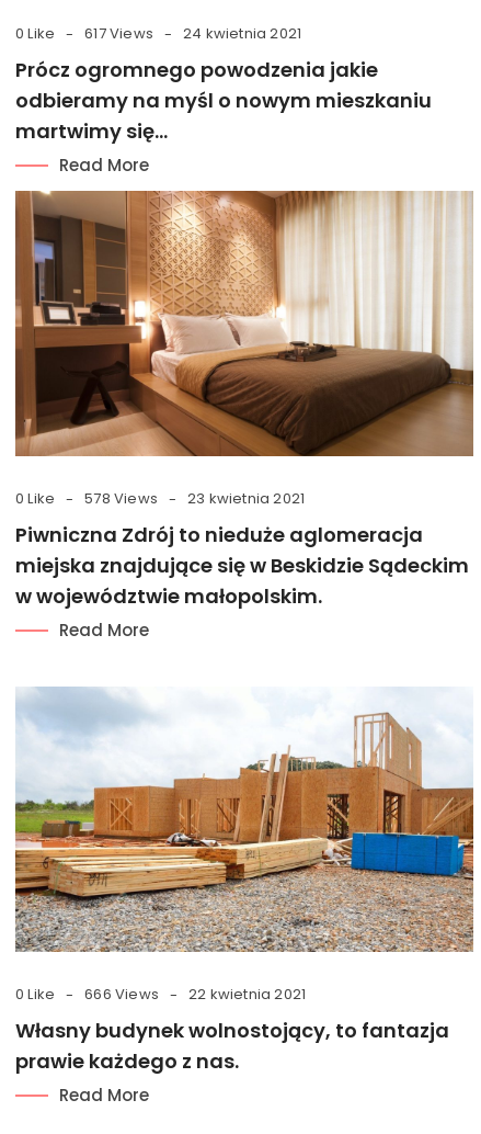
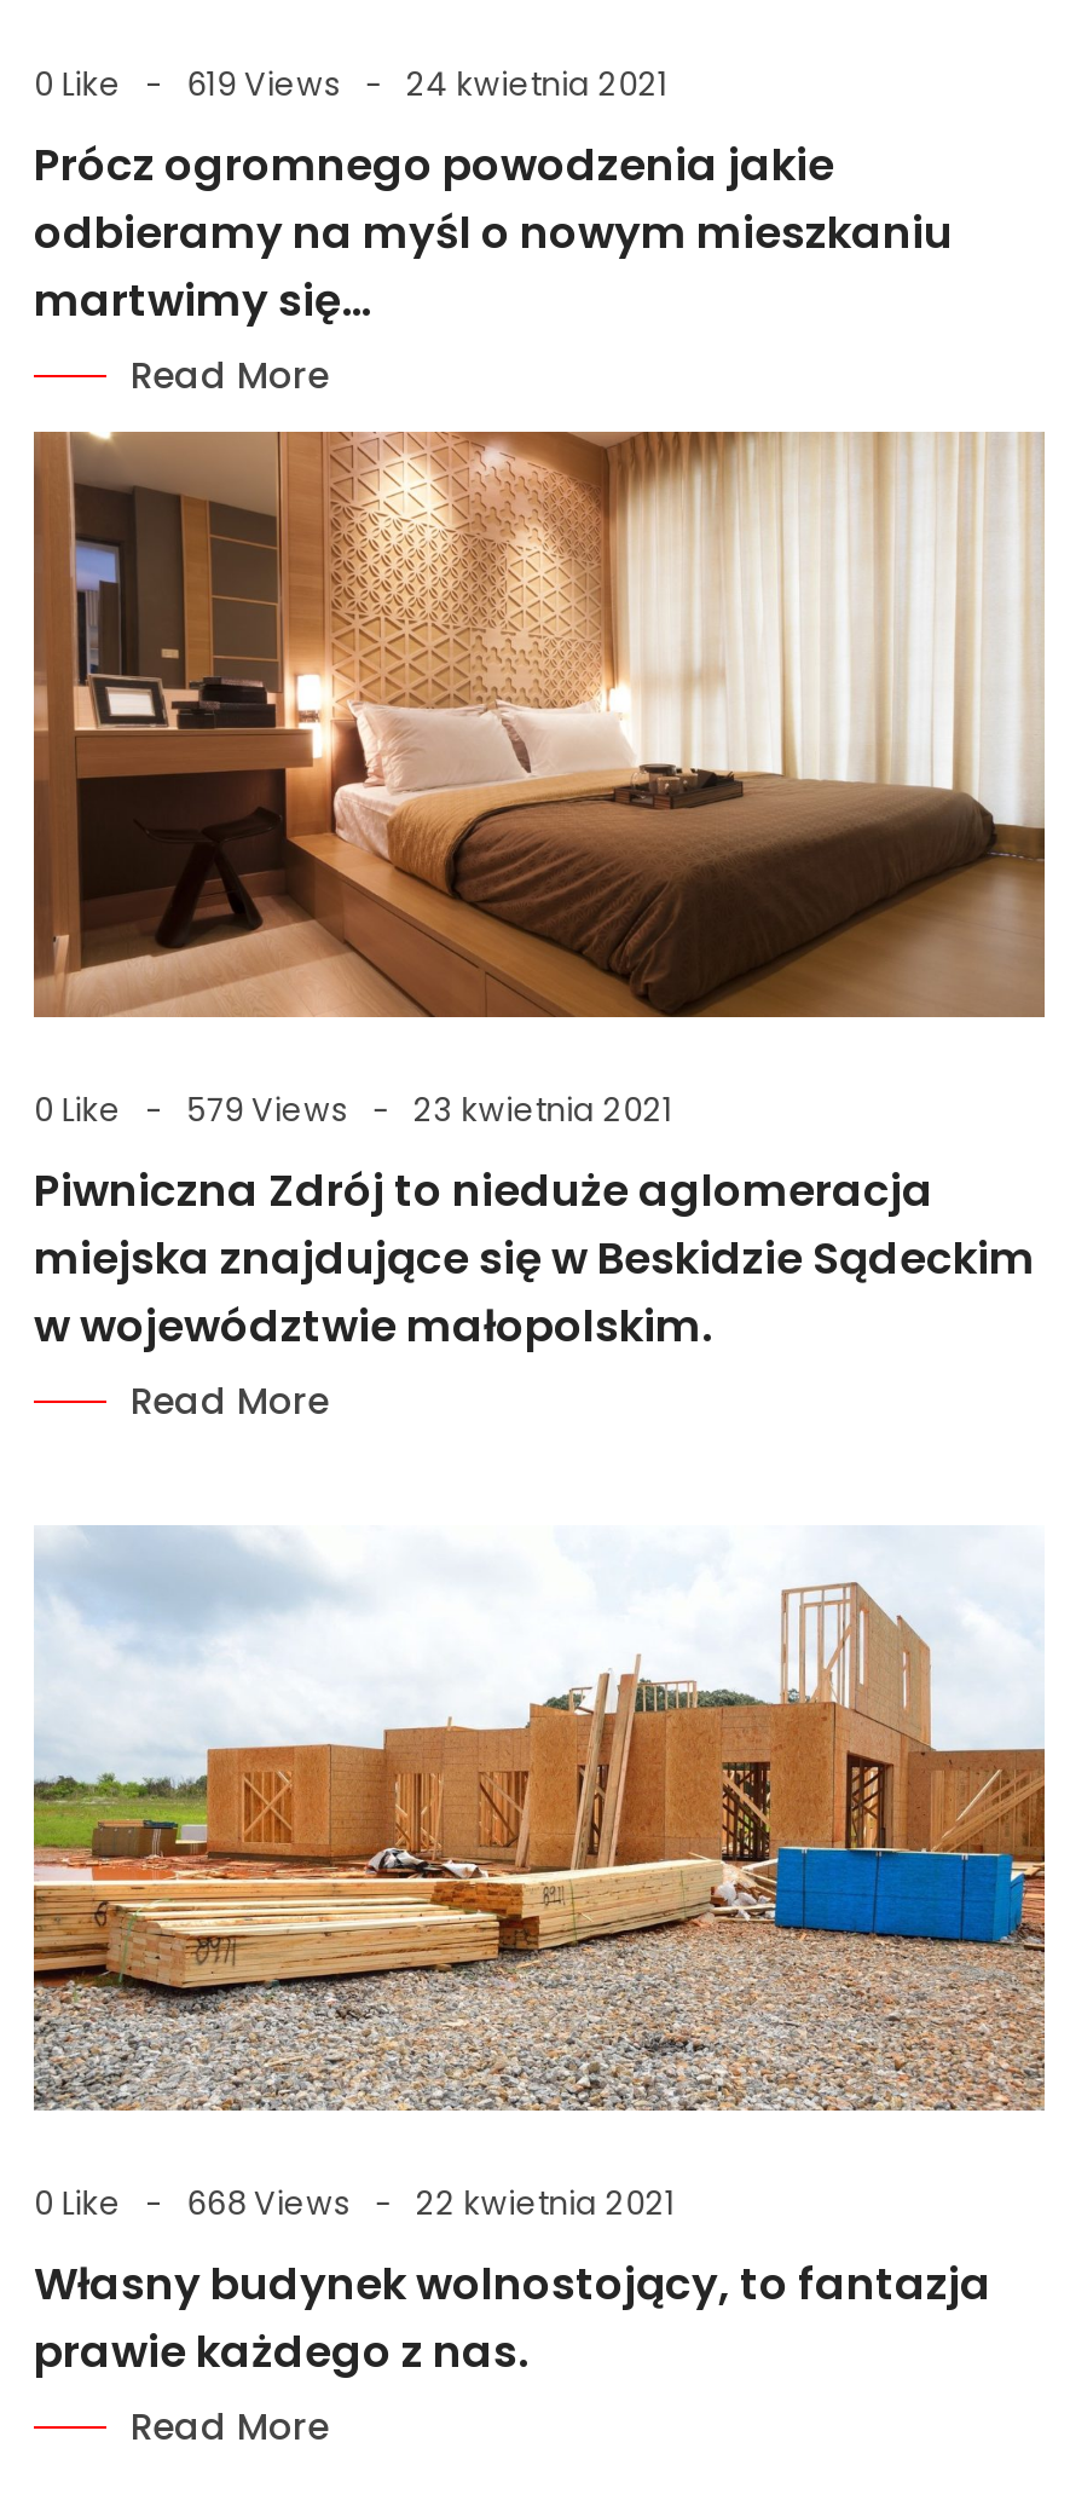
[15,23,302,44] 0 Like 617 Views 24 kwietnia 2021 -> [34,62,668,108] 0 Like 619 Views 24 kwietnia 2021
[15,488,305,509] 0 Like 578 Views 23 kwietnia 2021 -> [34,1087,673,1133] 0 Like 579 Views 23 kwietnia 2021
[15,984,306,1005] 0 Like 666 Views 22 kwietnia 2021 -> [34,2181,675,2227] 0 Like 668 Views 22 kwietnia 2021

